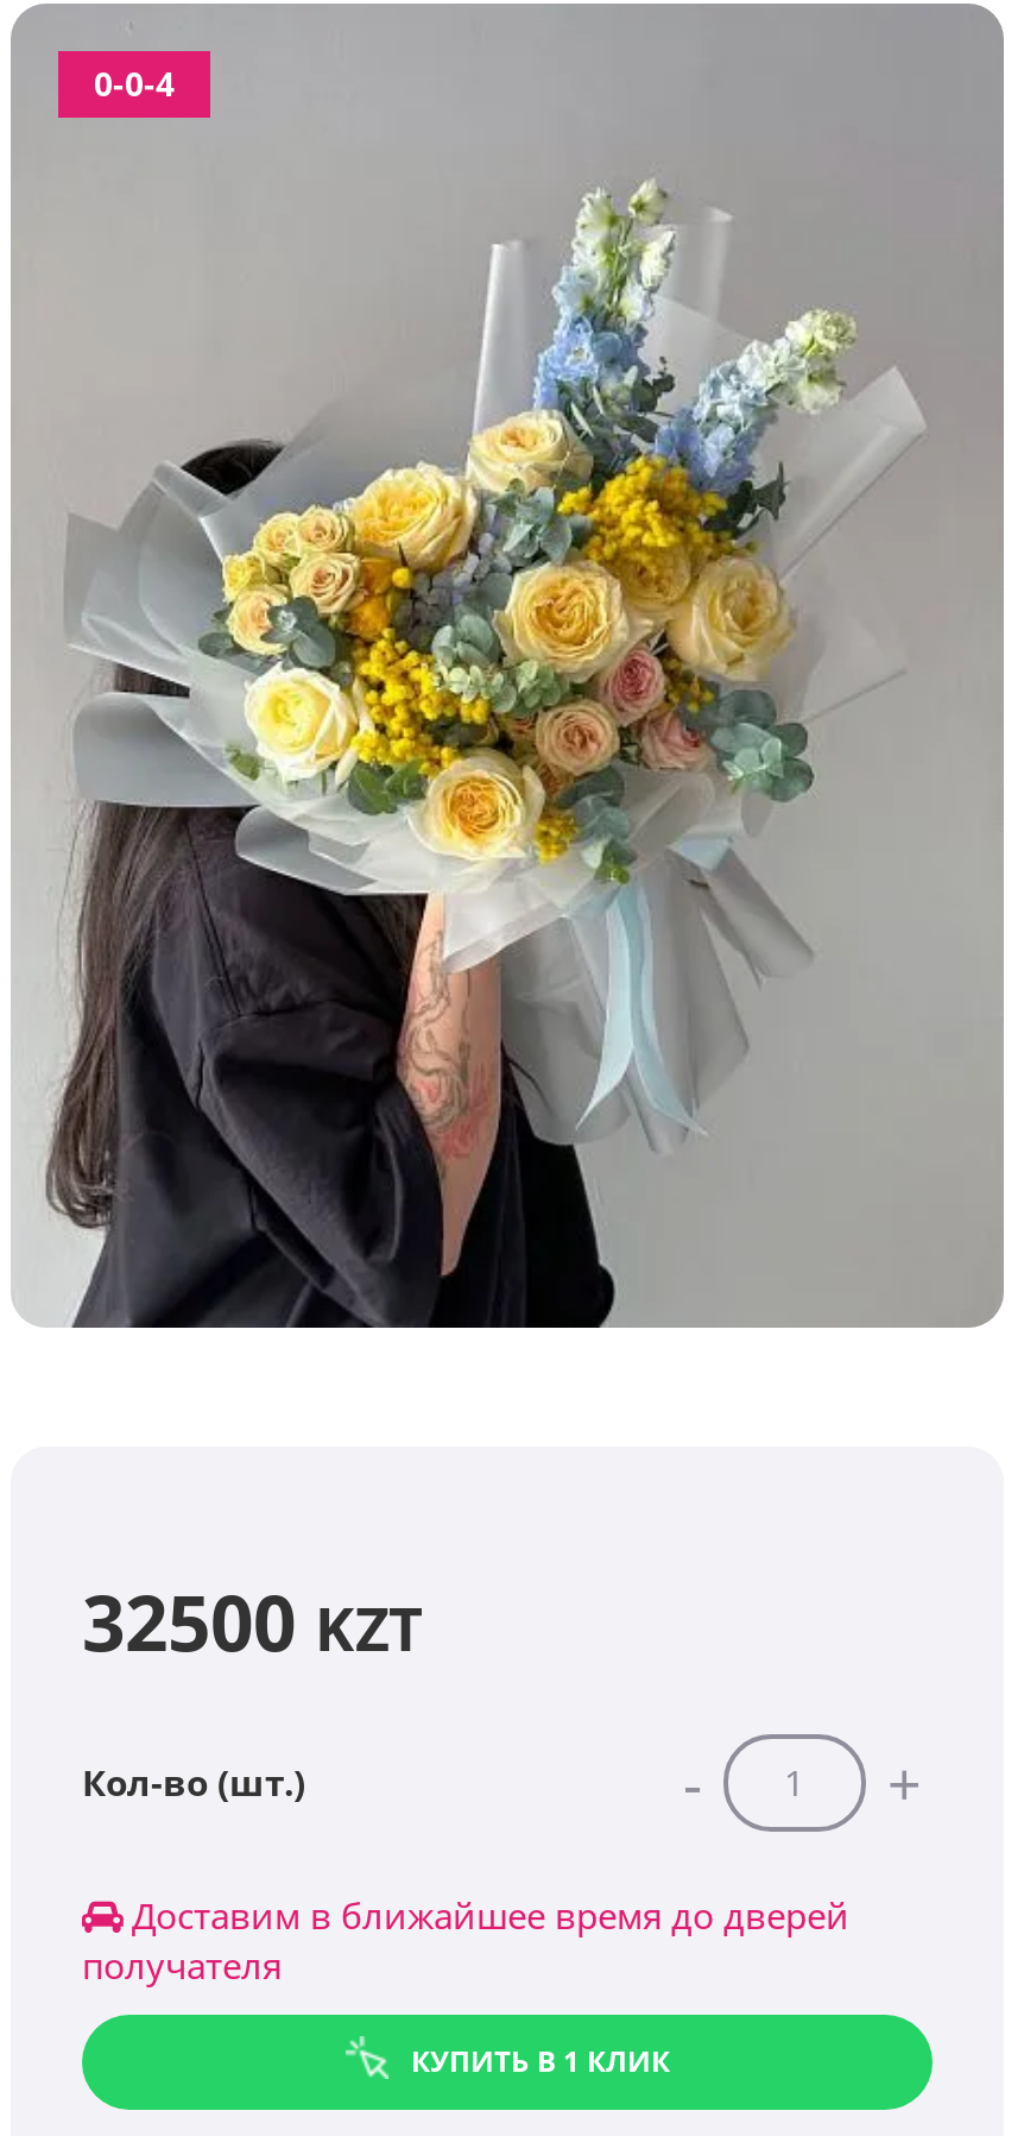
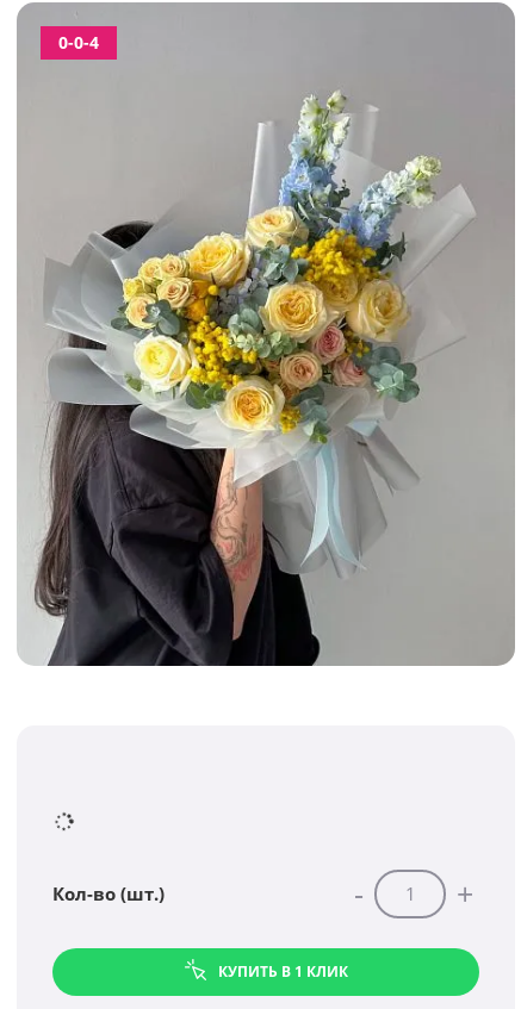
[82,1569,422,1671] 32500 KZT -> none
[82,1890,849,1987] Доставим в ближайшее время до дверей | получателя -> none

